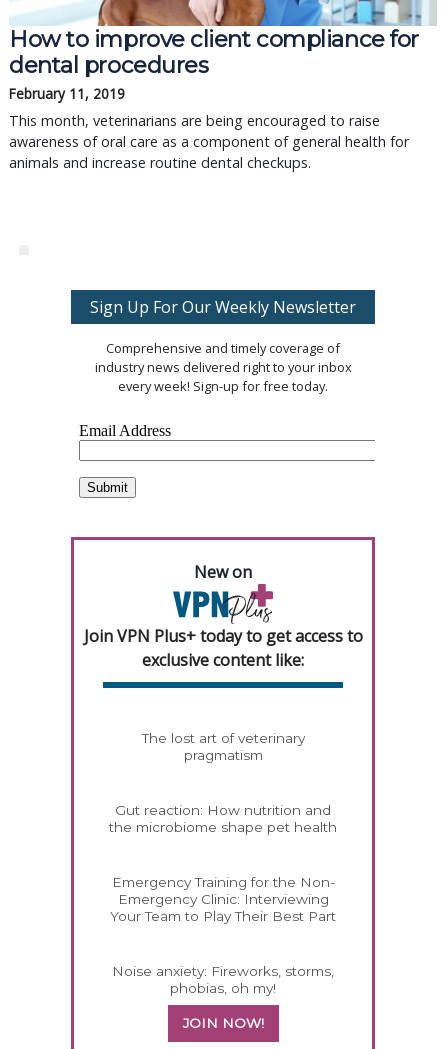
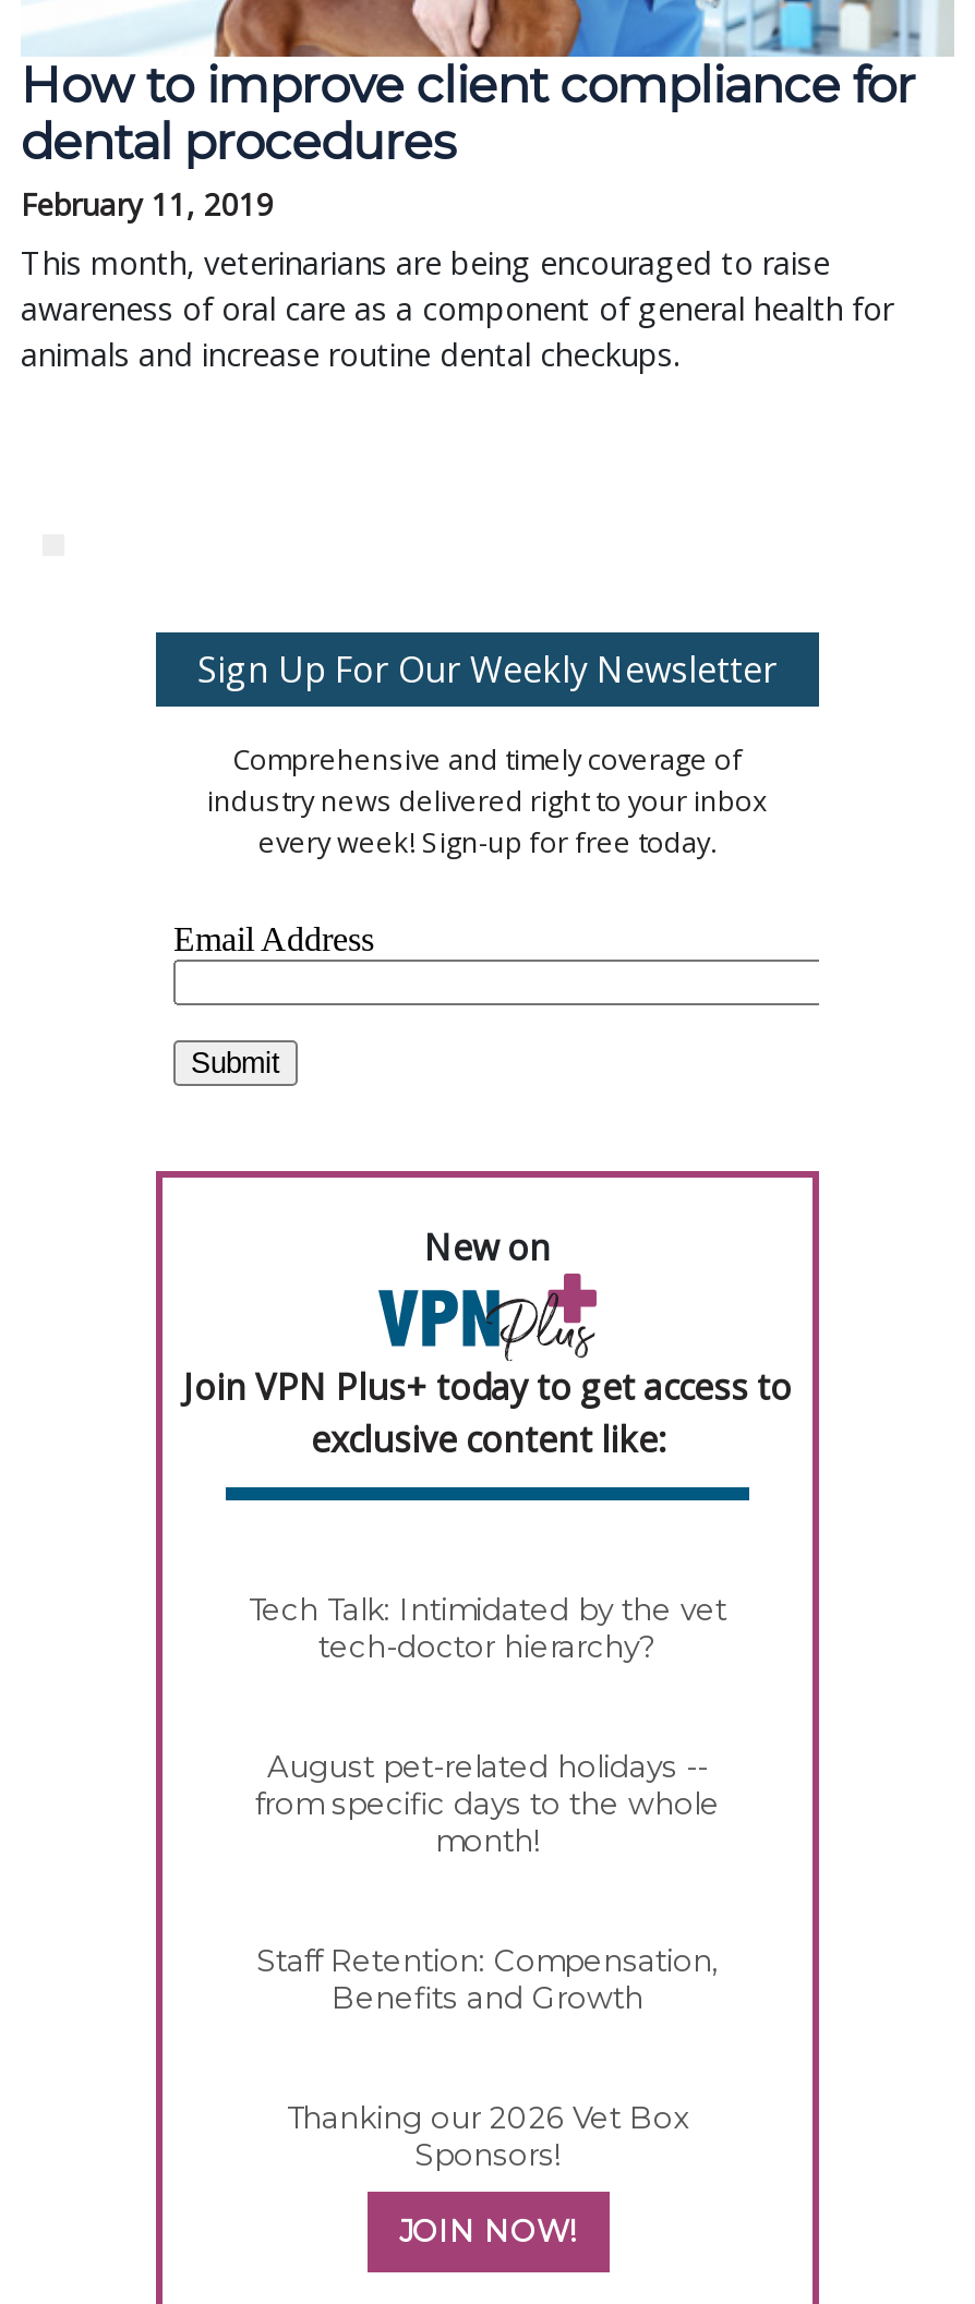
[141,730,304,763] The lost art of veterinary | pragmatism -> [249,1591,726,1663] Tech Talk: Intimidated by the vet | tech-doctor hierarchy?
[109,802,337,835] Gut reaction: How nutrition and | the microbiome shape pet health -> [255,1748,720,1857] August pet-related holidays -- | from specific days to the whole | month!
[110,874,336,924] Emergency Training for the Non- | Emergency Clinic: Interviewing | Your Team to Play Their Best Part -> [256,1942,719,2014] Staff Retention: Compensation, | Benefits and Growth
[112,963,334,996] Noise anxiety: Fireworks, storms, | phobias, oh my! -> [287,2099,688,2171] Thanking our 2026 Vet Box | Sponsors!

